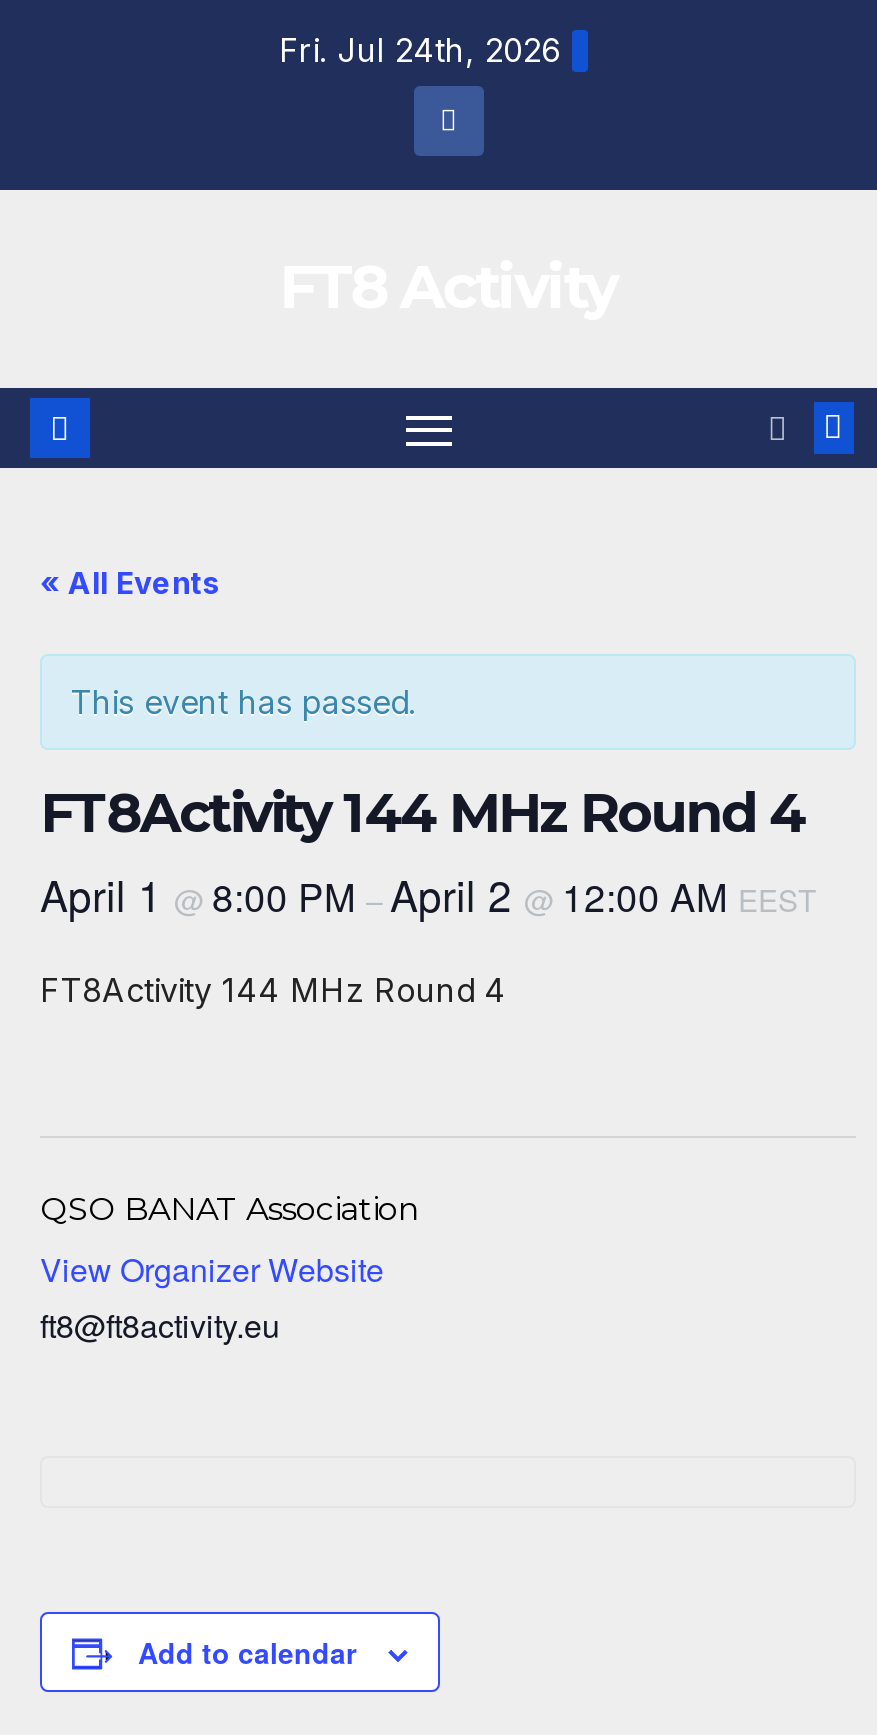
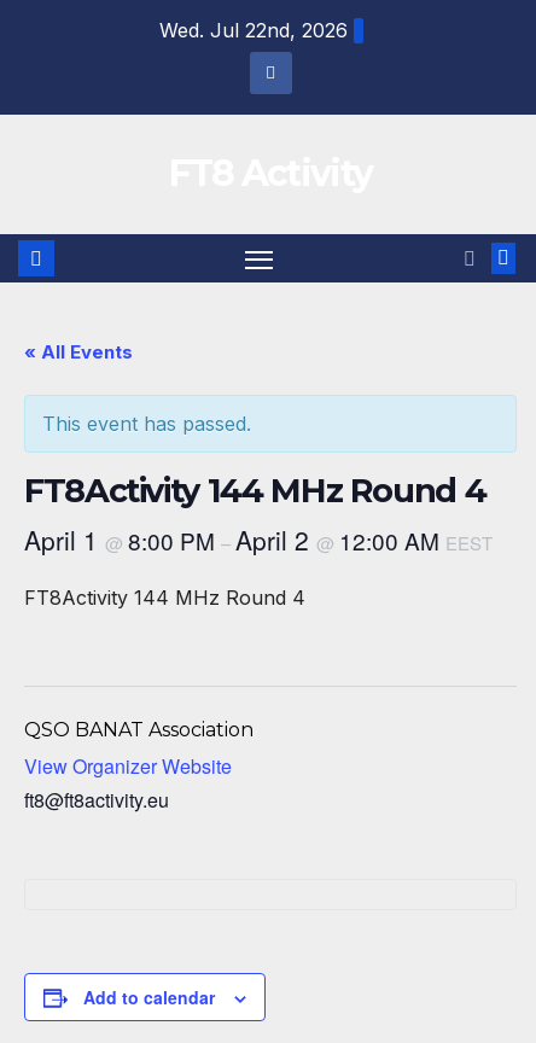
[279,30,561,70] Fri. Jul 24th, 2026 -> [159,18,348,42] Wed. Jul 22nd, 2026

